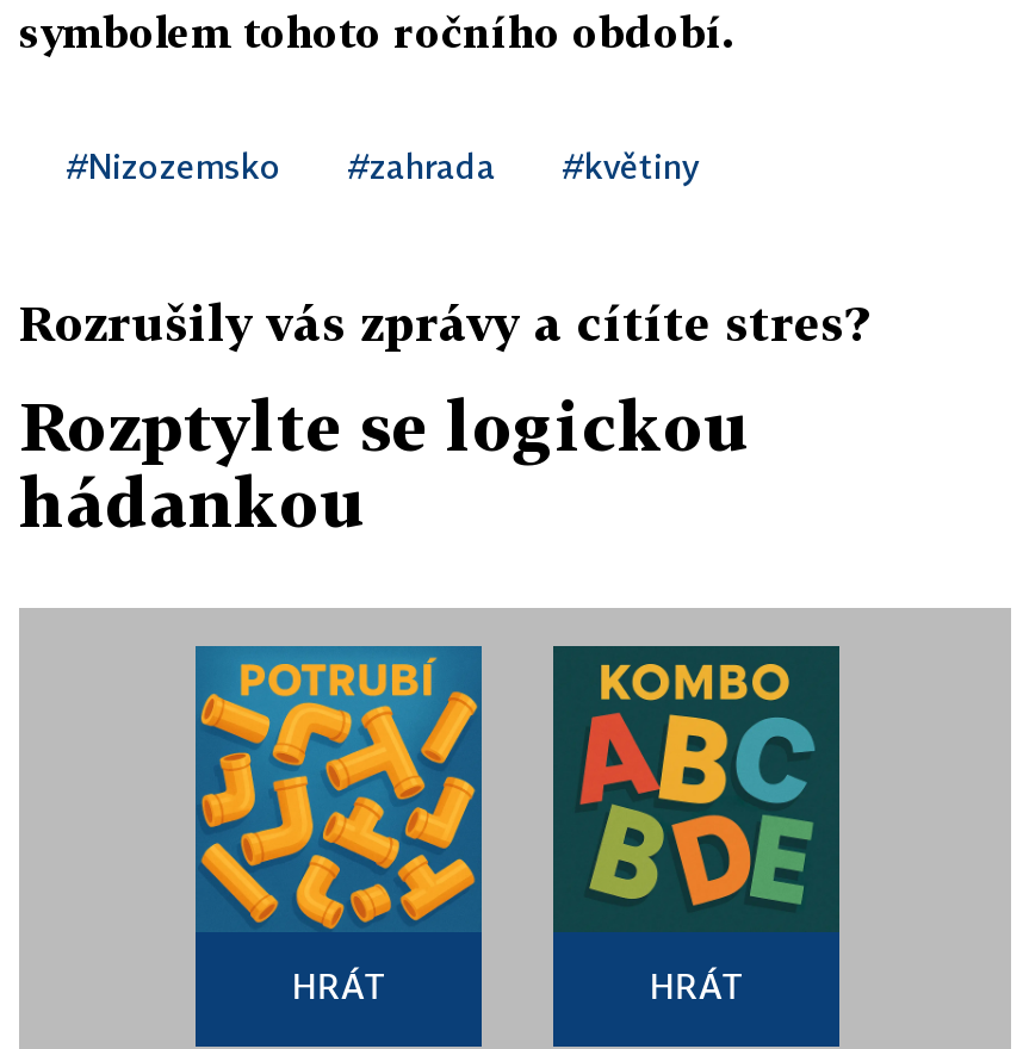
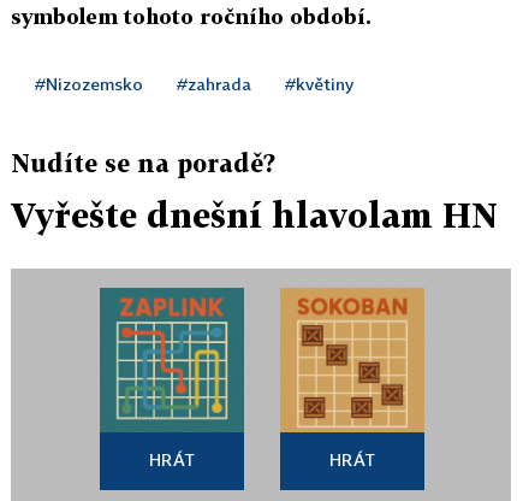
[19,293,868,350] Rozrušily vás zprávy a cítíte stres? -> [11,148,275,177] Nudíte se na poradě?
[19,386,751,541] Rozptylte se logickou | hádankou -> [11,195,498,235] Vyřešte dnešní hlavolam HN
[198,646,477,930] [image] -> [102,288,242,426] [image]
[551,644,842,932] [image] -> [280,288,424,434] [image]

